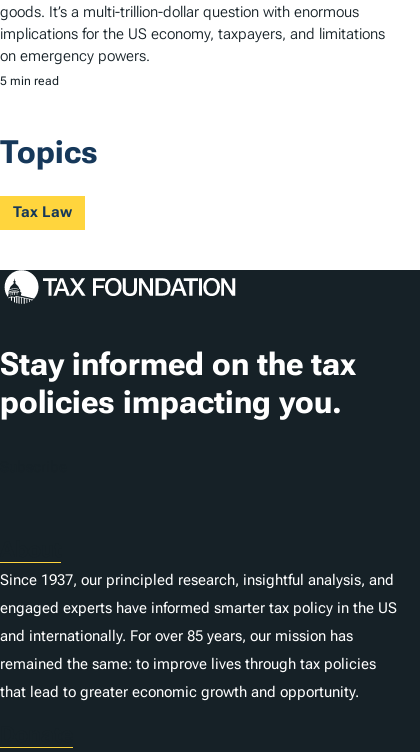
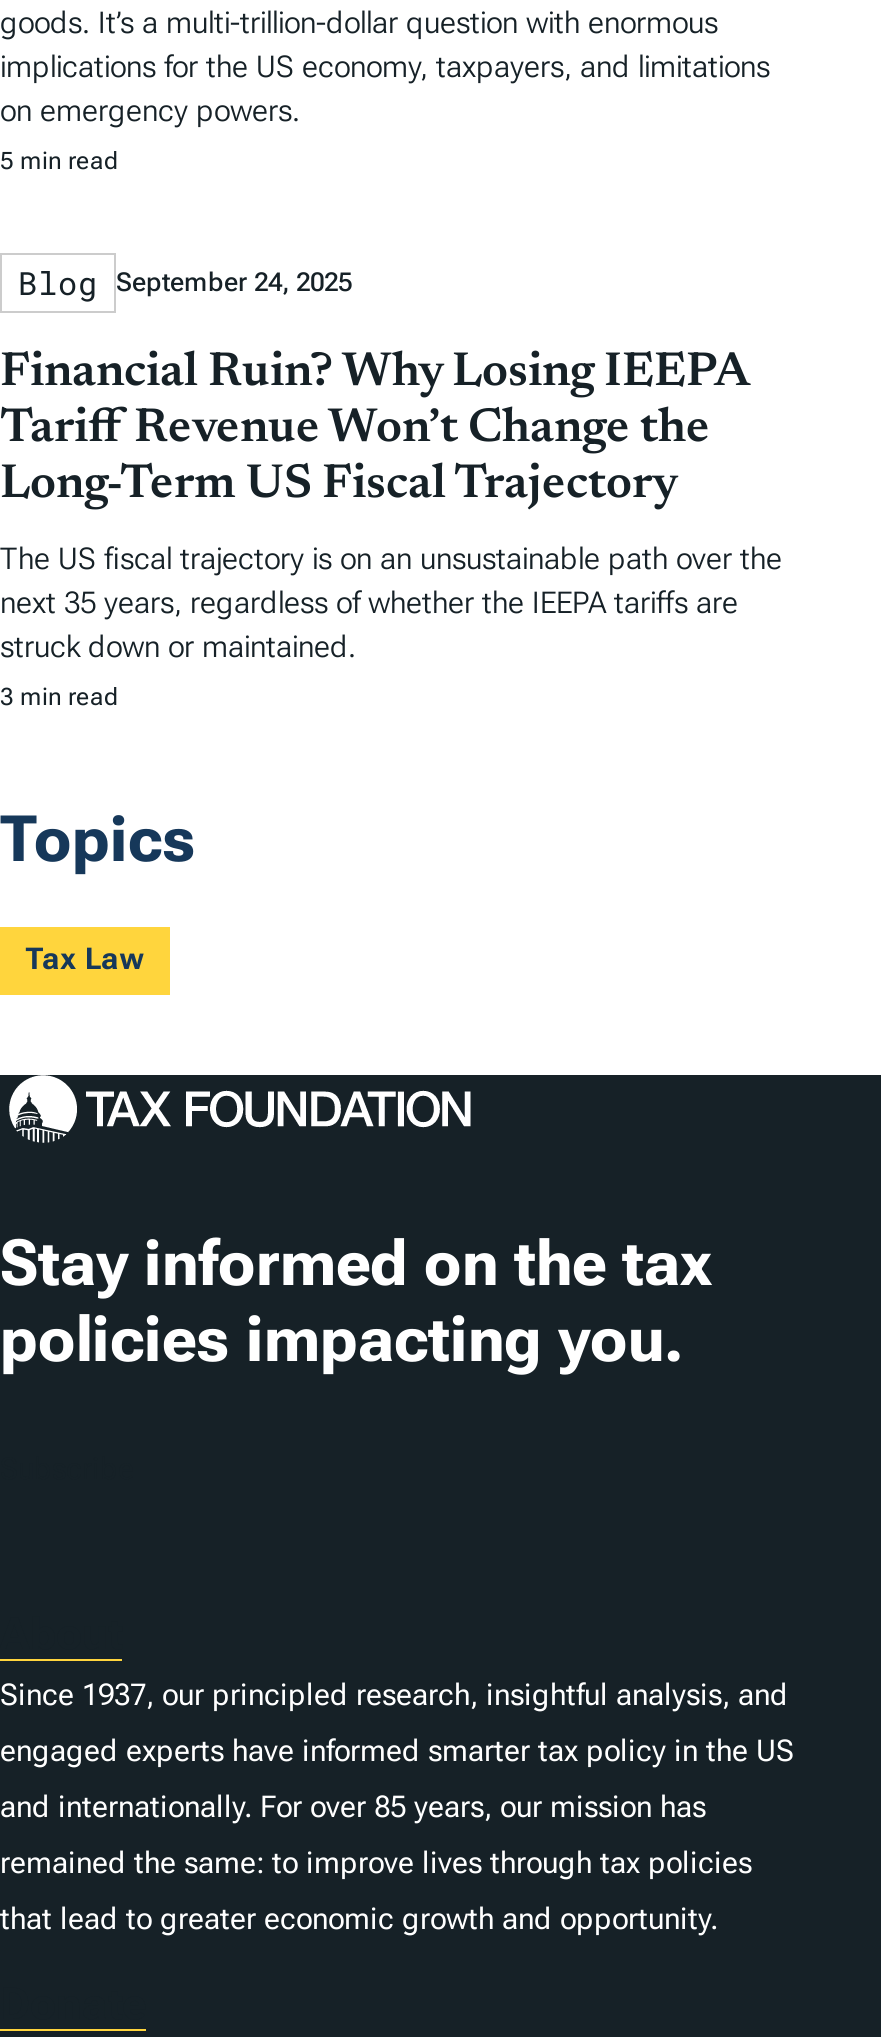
none -> [0,261,782,710] Blog September 24, 2025 | Financial Ruin? Why Losing IEEPA | Tariff Revenue Won’t Change the | Long-Term US Fiscal Trajectory | The US fiscal trajectory is on an unsustainable path over the | next 35 years, regardless of whether the IEEPA tariffs are | struck down or maintained. | 3 min read

